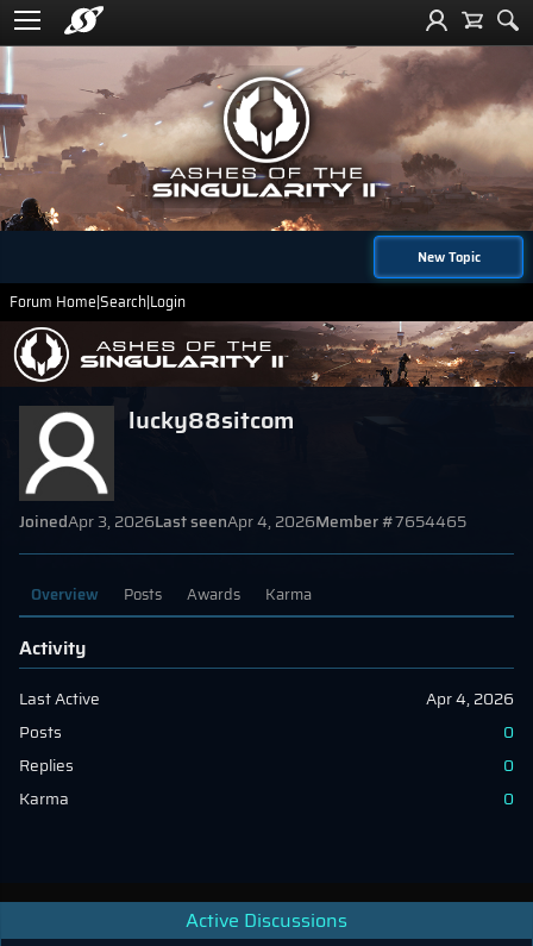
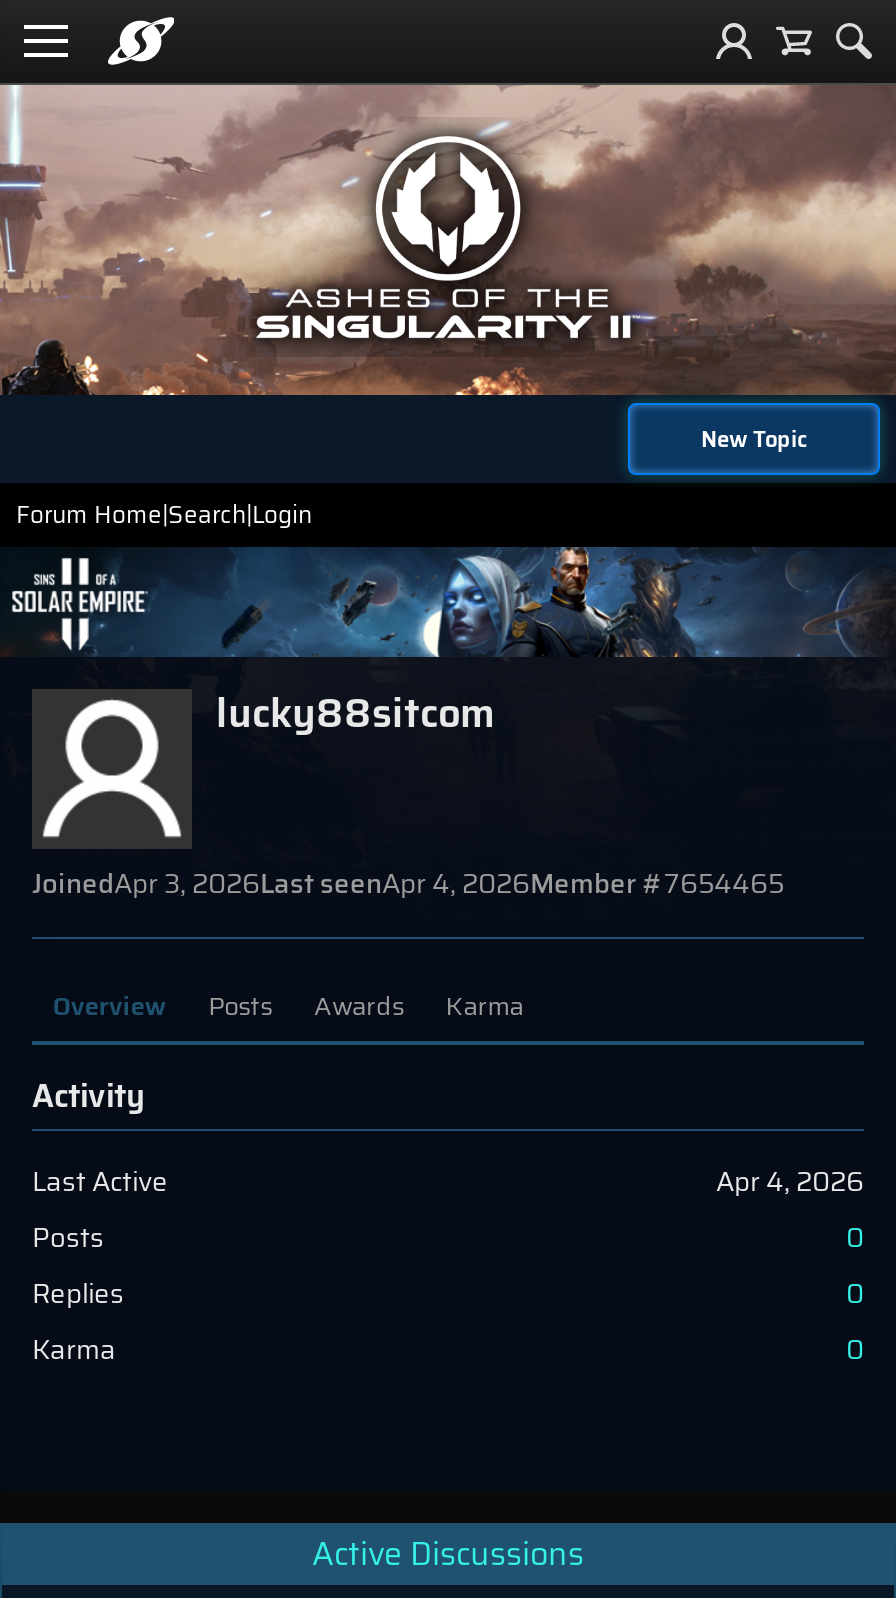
[7,320,529,388] [image] -> [10,547,890,659] [image]

